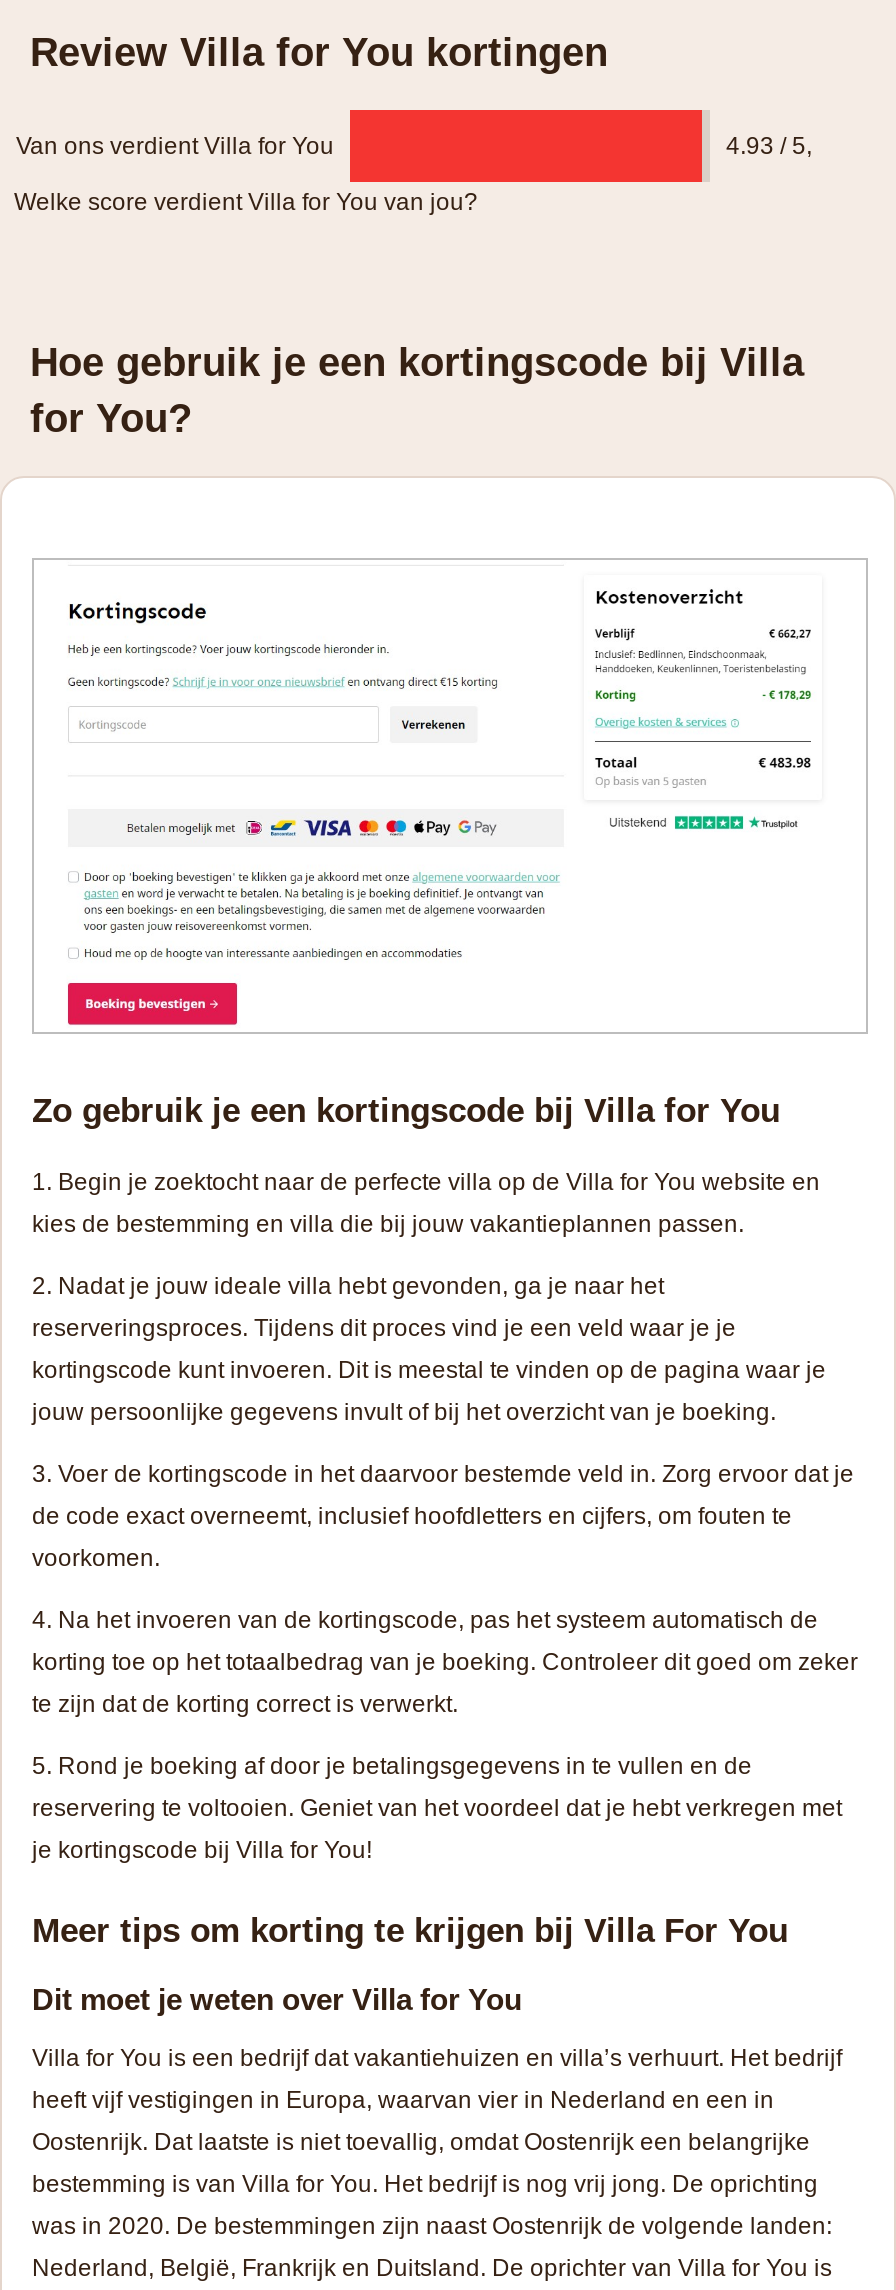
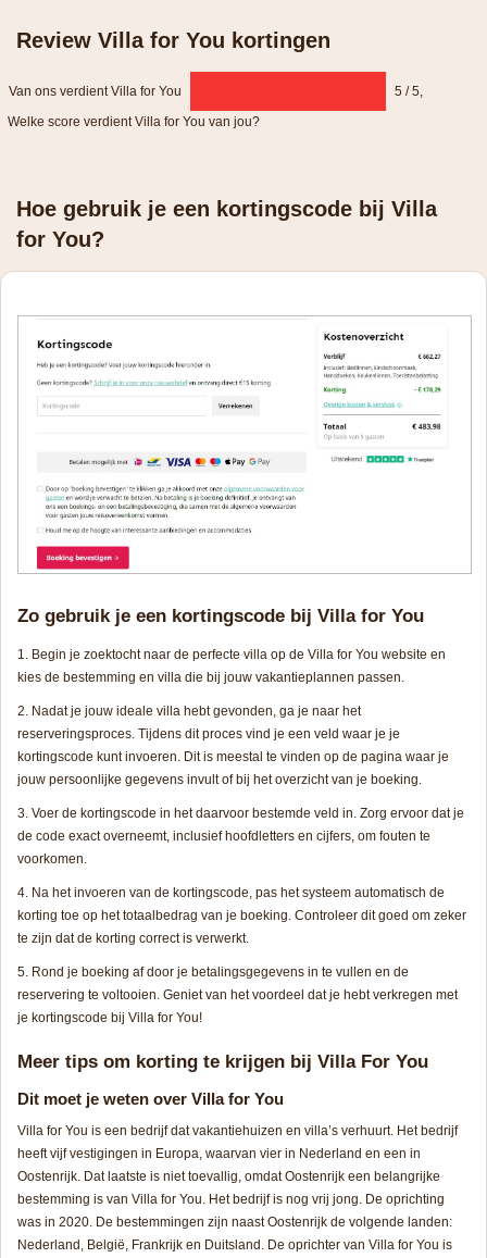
[726,131,812,159] 4.93 / 5, -> [395,83,423,98] 5 / 5,

